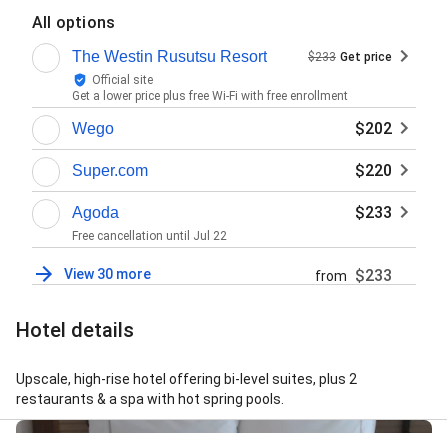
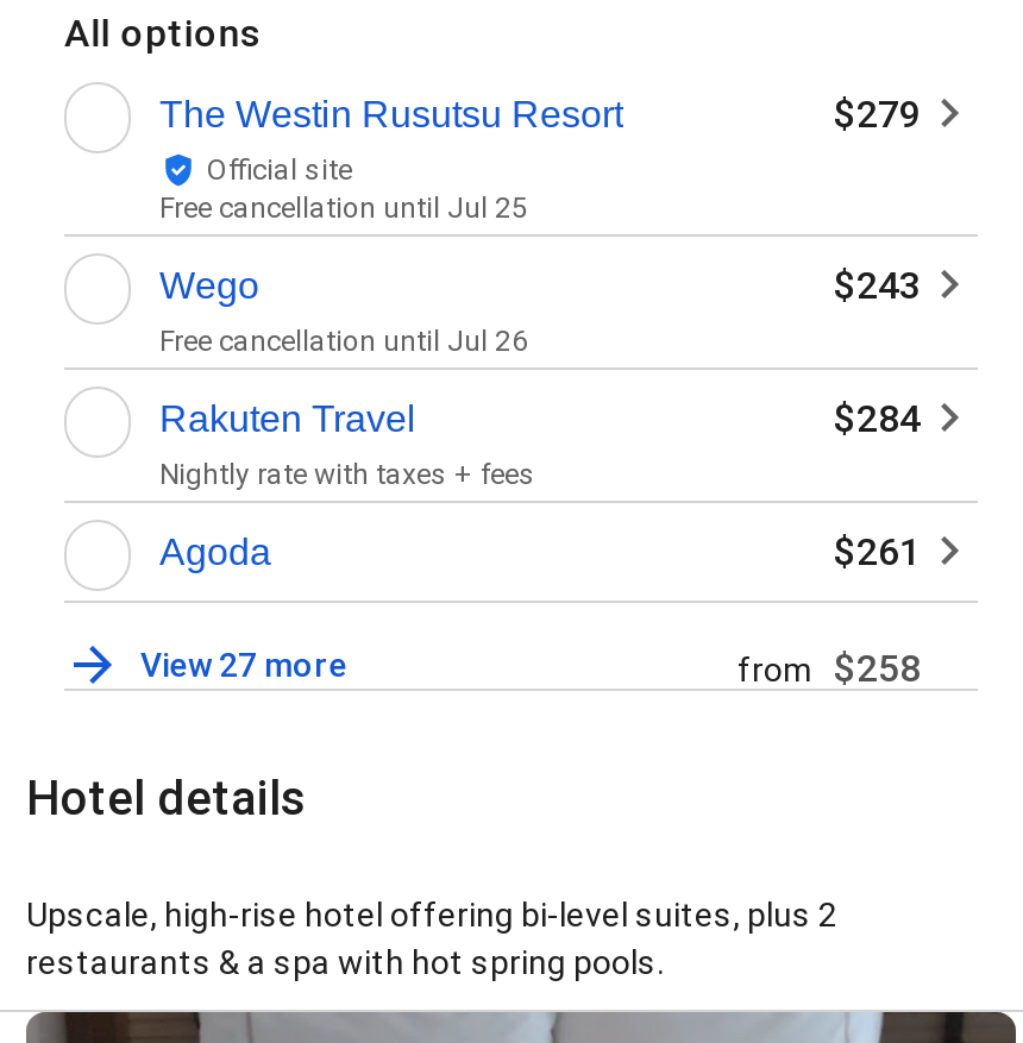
[308,50,392,64] Get price | $233 -> [833,92,921,137] $279
[72,89,348,103] Get a lower price plus free Wi-Fi with free enrollment -> [159,192,528,225] Free cancellation until Jul 25
[355,119,392,138] $202 -> [159,263,921,358] $243 | Free cancellation until Jul 26
[72,161,392,180] Super.com | $220 -> [159,397,921,492] Rakuten Travel | $284 | Nightly rate with taxes + fees
[72,203,392,243] $233 | Free cancellation until Jul 22 -> [833,530,921,575] $261
[64,266,392,285] View 30 more | from $233 -> [140,646,921,691] View 27 more | from $258

